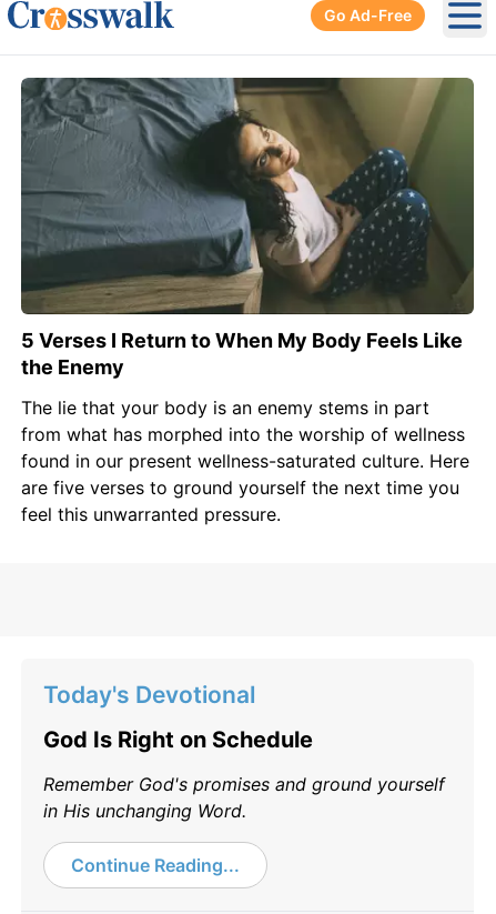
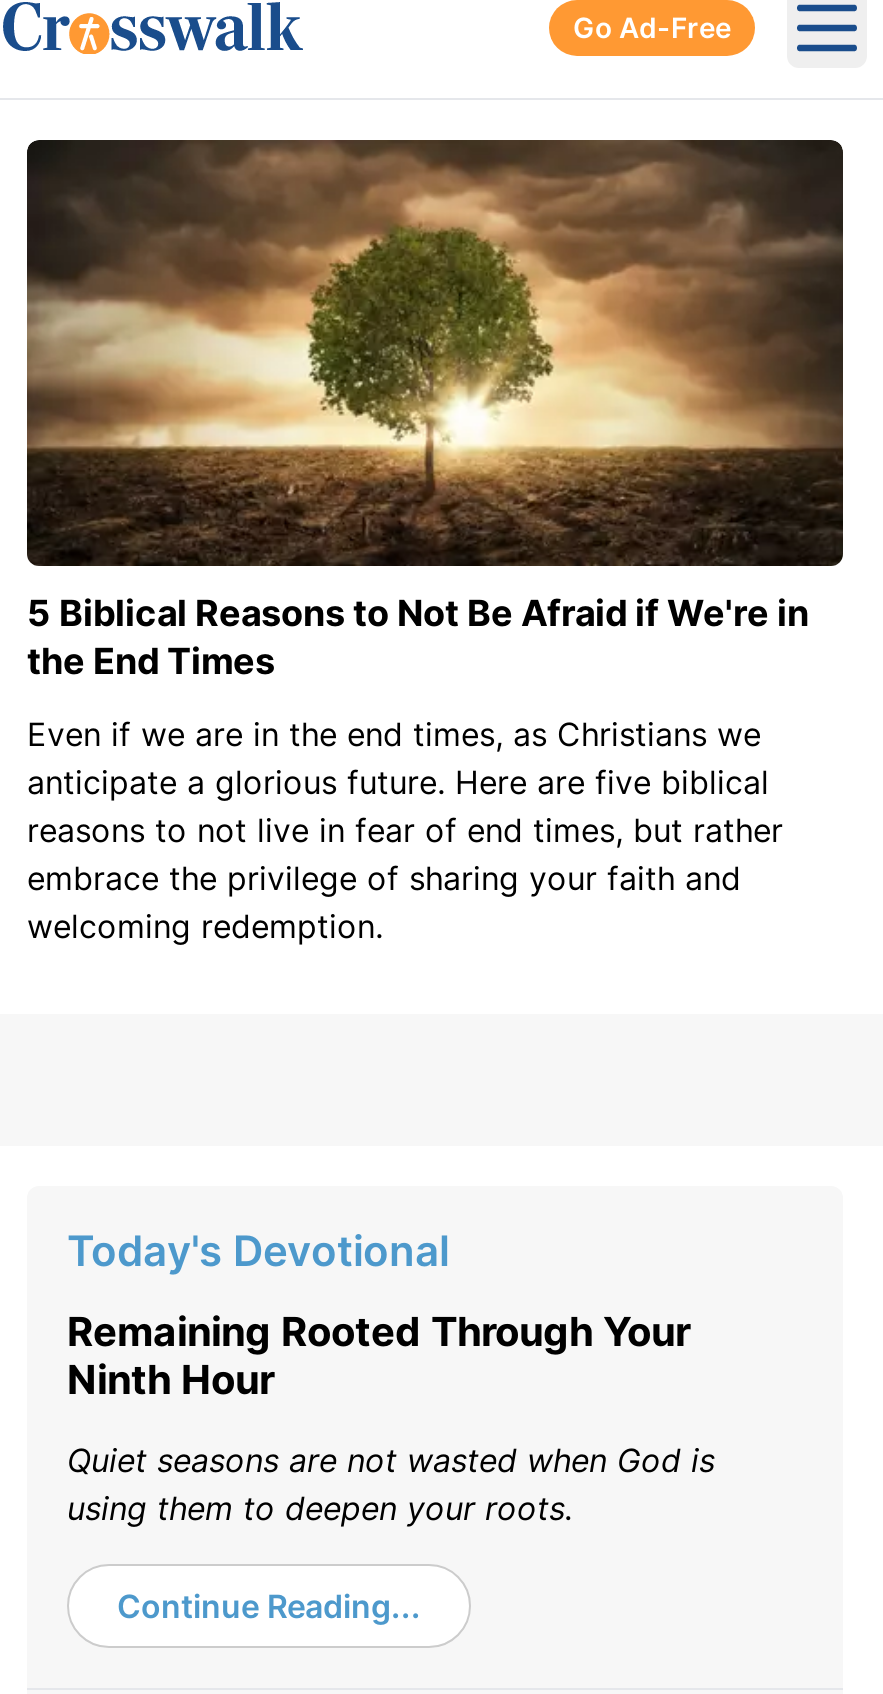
[21,77,475,379] [image] | 5 Verses I Return to When My Body Feels Like | the Enemy -> [27,138,843,682] [image] | 5 Biblical Reasons to Not Be Afraid if We're in | the End Times
[21,397,469,525] The lie that your body is an enemy stems in part | from what has morphed into the worship of wellness | found in our present wellness-saturated culture. Here | are five verses to ground yourself the next time you | feel this unwarranted pressure. -> [27,714,783,946] Even if we are in the end times, as Christians we | anticipate a glorious future. Here are five biblical | reasons to not live in fear of end times, but rather | embrace the privilege of sharing your faith and | welcoming redemption.
[43,726,313,753] God Is Right on Schedule -> [67,1308,691,1404] Remaining Rooted Through Your | Ninth Hour
[43,773,445,822] Remember God's promises and ground yourself | in His unchanging Word. -> [67,1440,715,1528] Quiet seasons are not wasted when God is | using them to deepen your roots.

